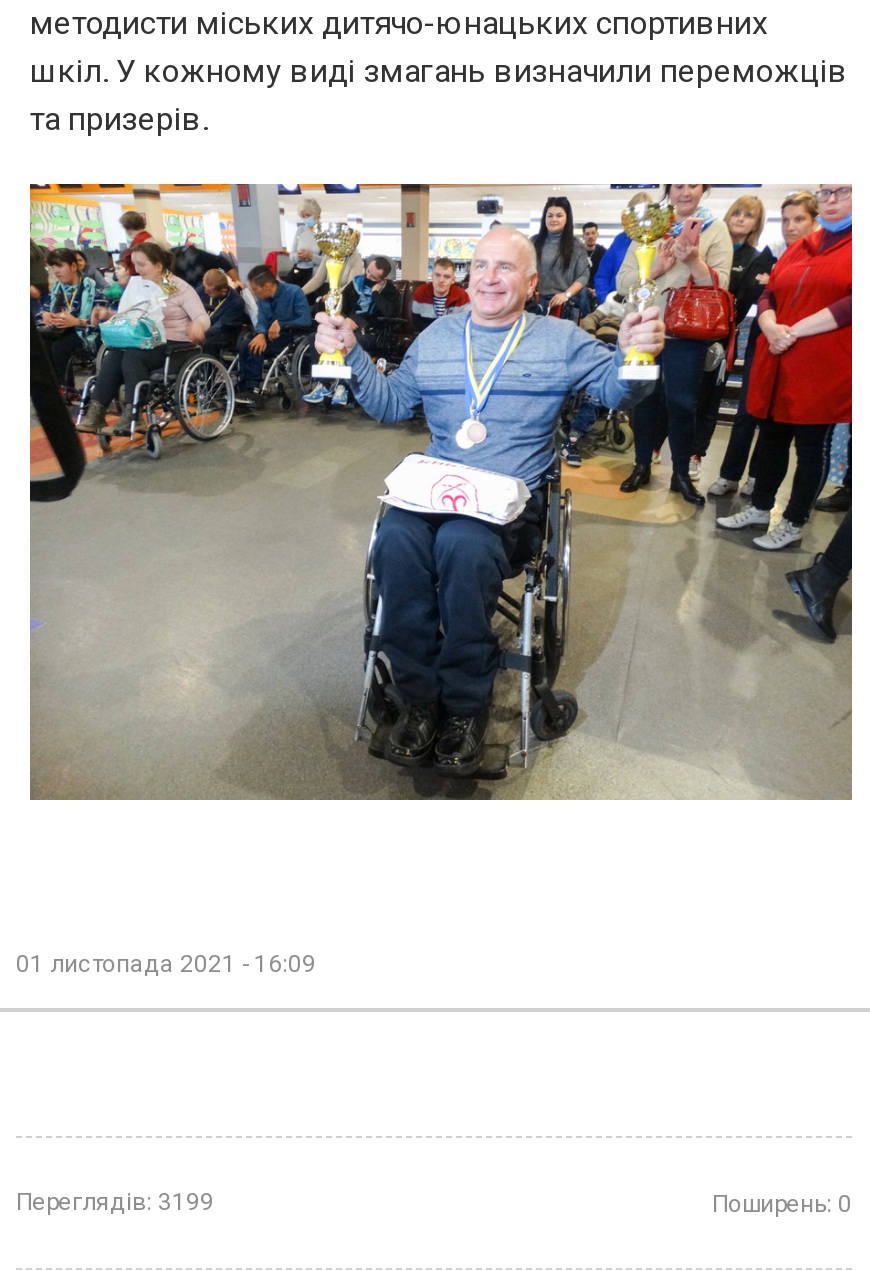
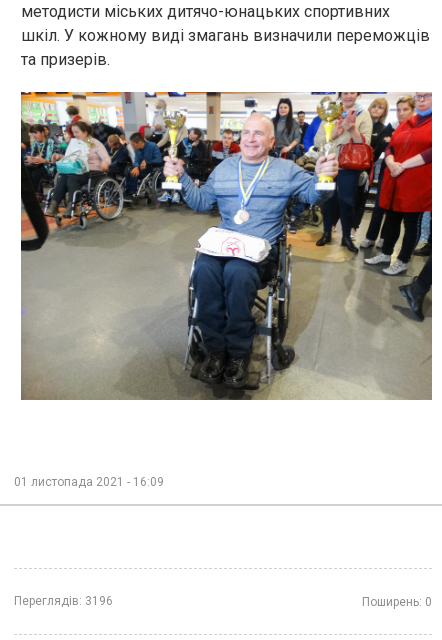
[16,1189,214,1217] Переглядів: 3199 -> [14,594,113,608] Переглядів: 3196

